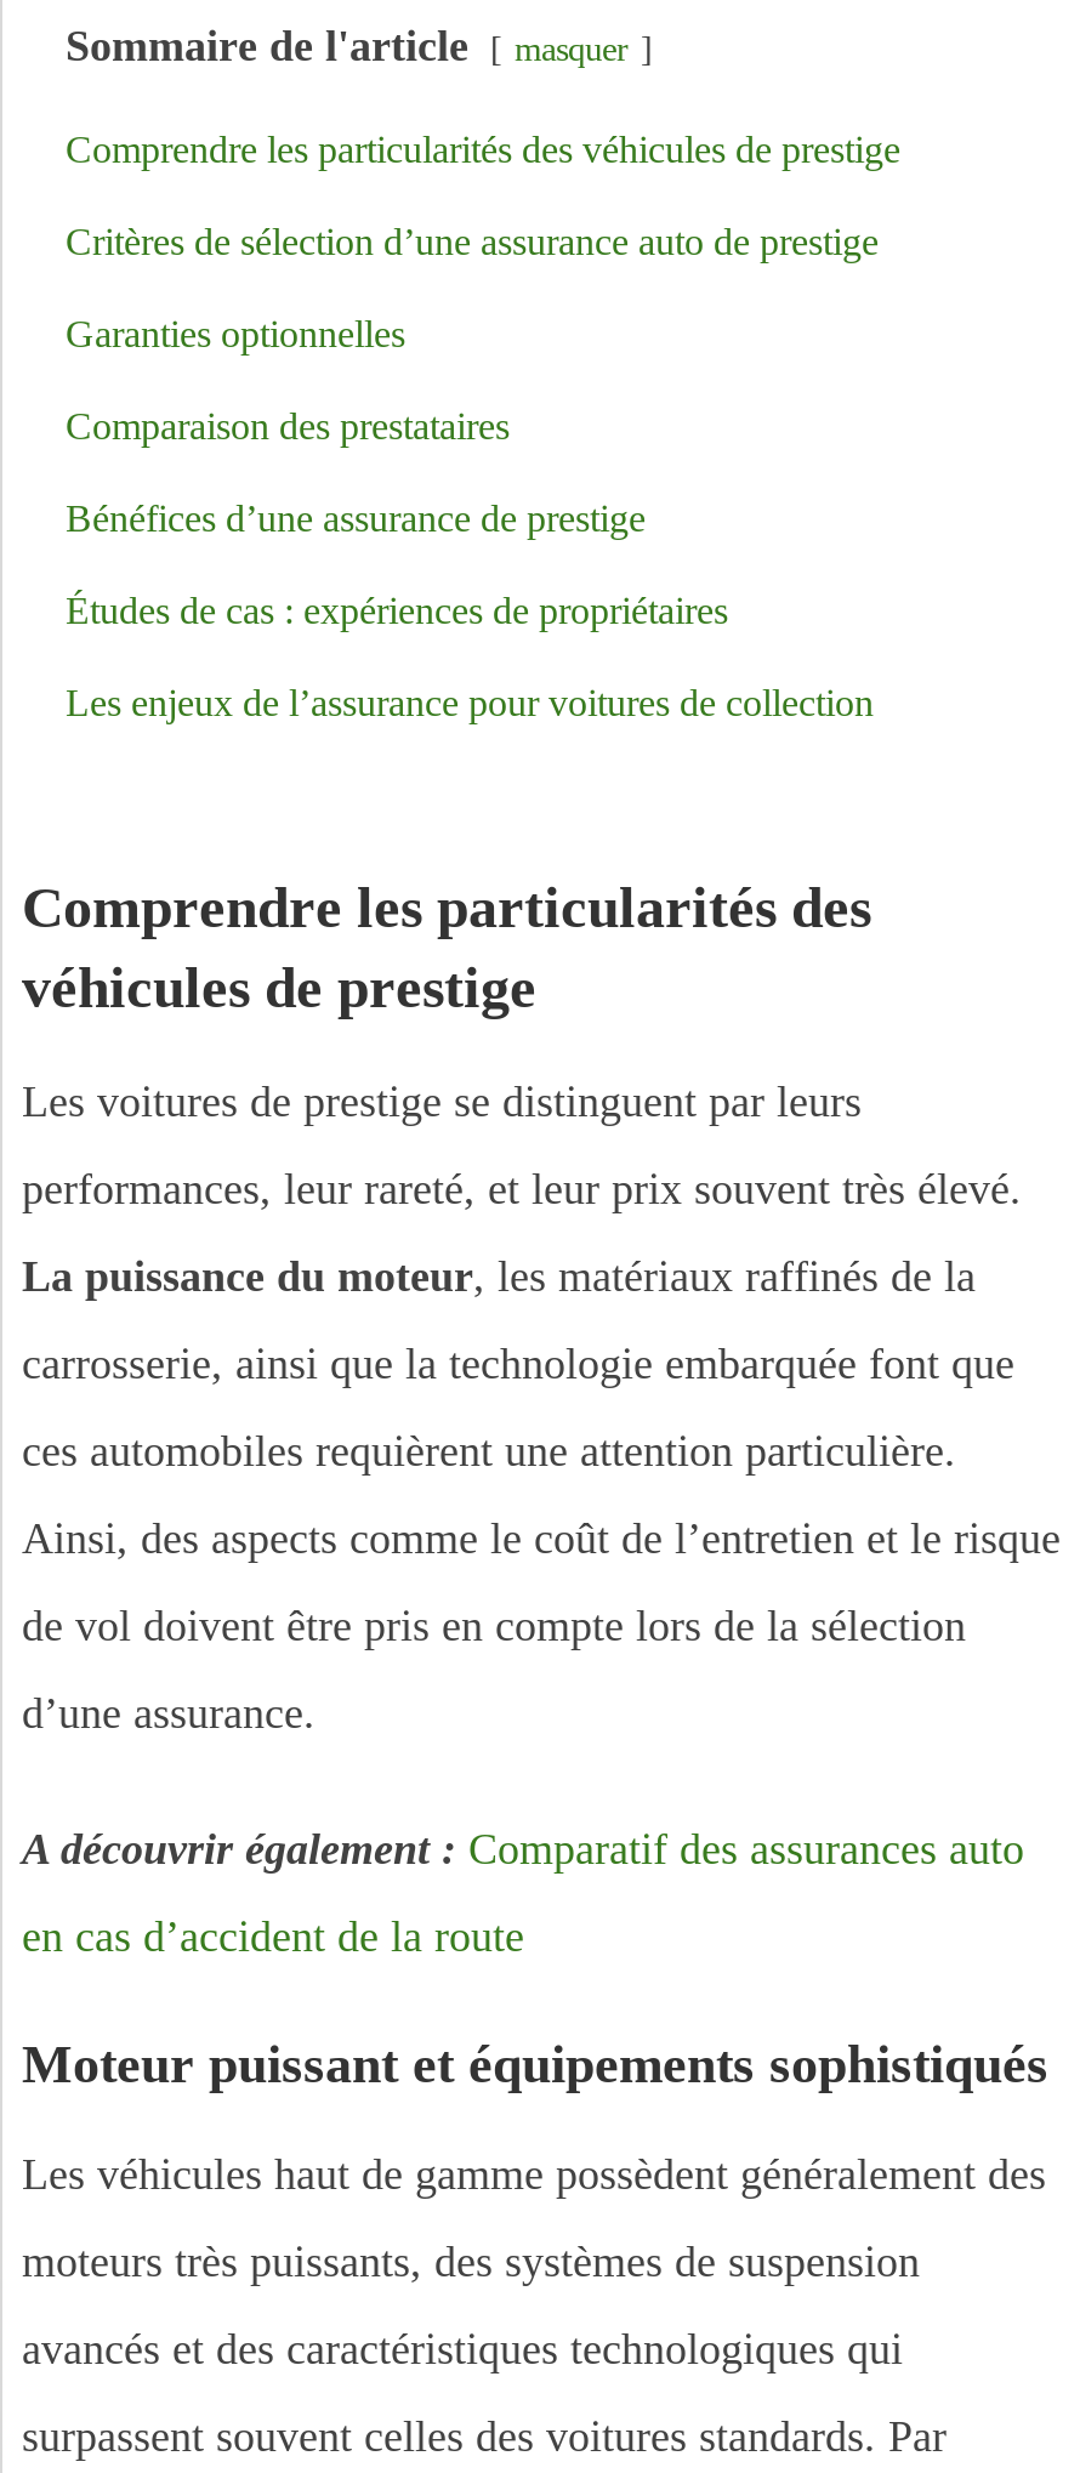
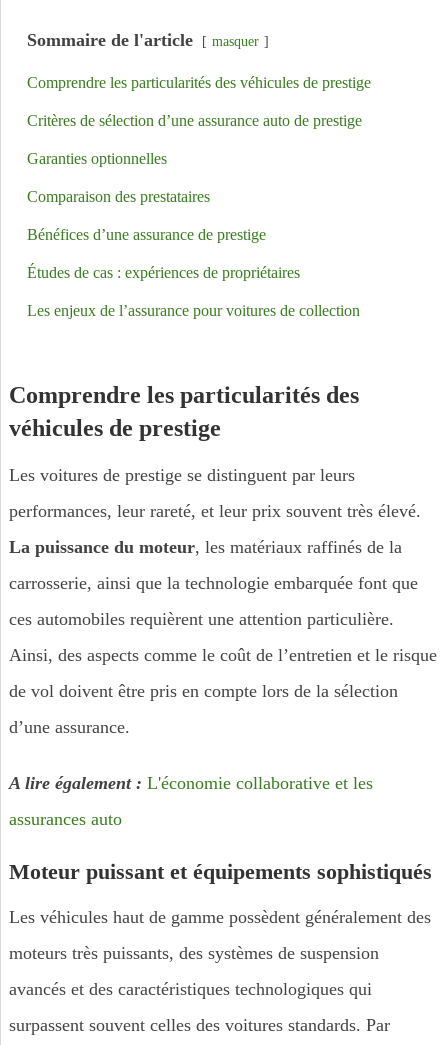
[22,1825,1024,1873] A découvrir également : Comparatif des assurances auto -> [9,773,373,793] A lire également : L'économie collaborative et les
[22,1912,524,1960] en cas d’accident de la route -> [9,809,122,829] assurances auto

